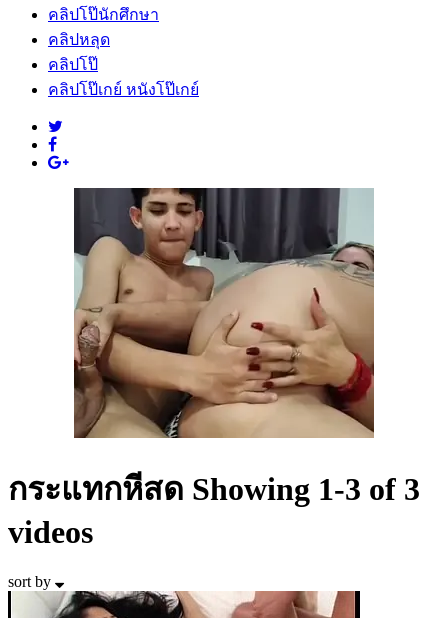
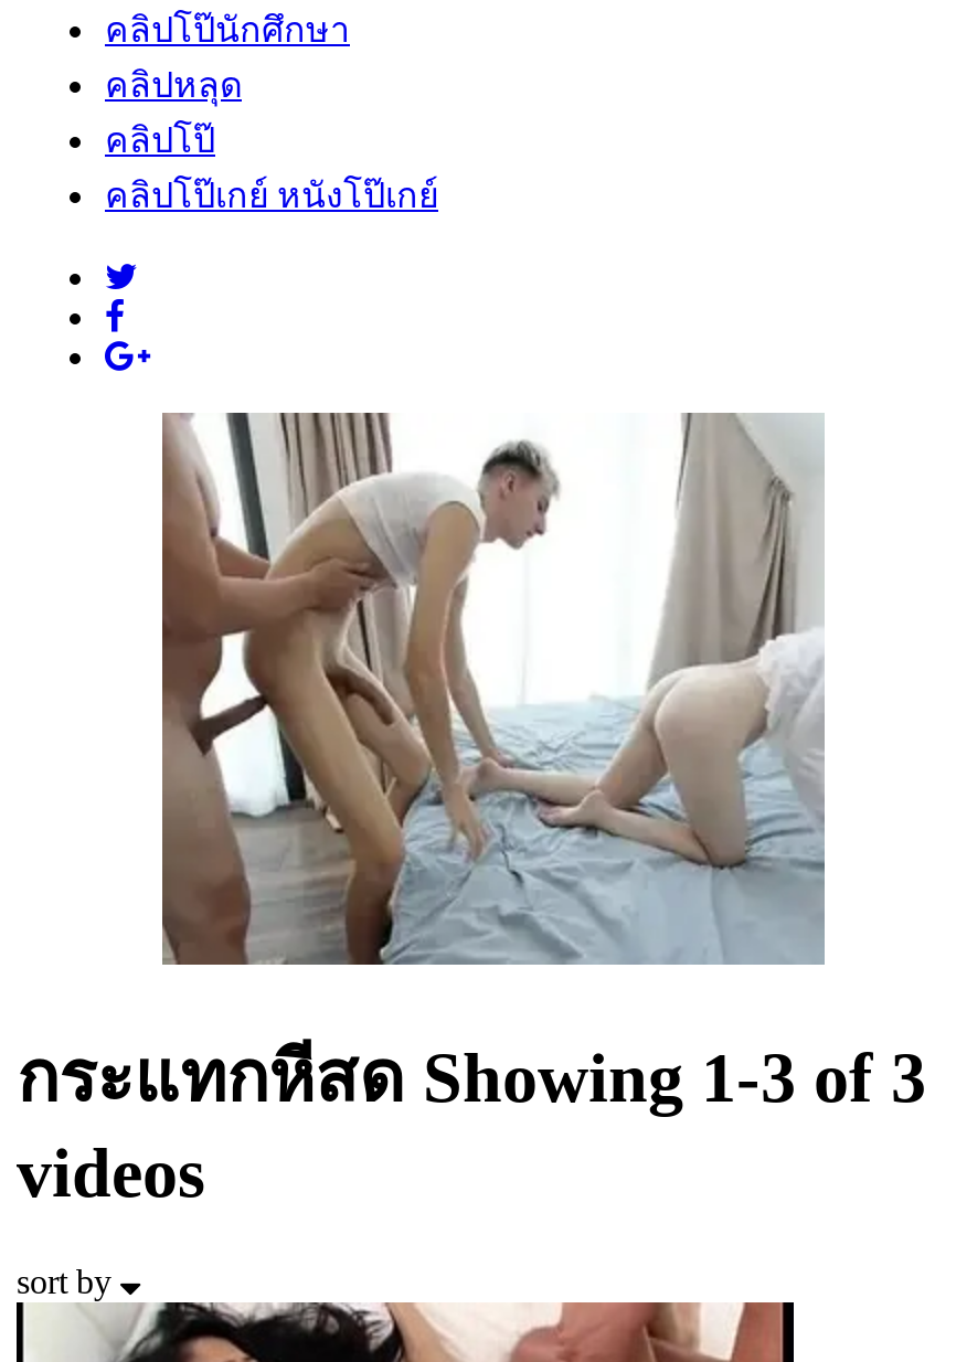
[73,187,375,439] [image] -> [160,411,825,965] [image]

